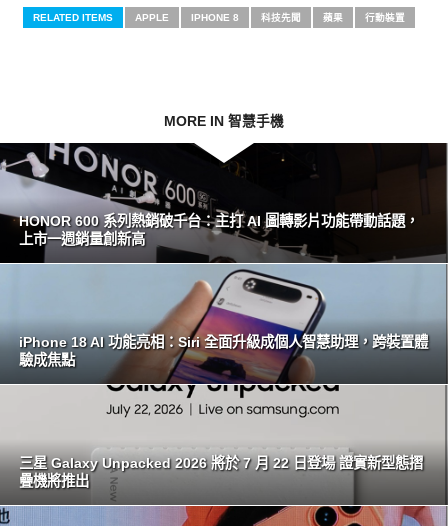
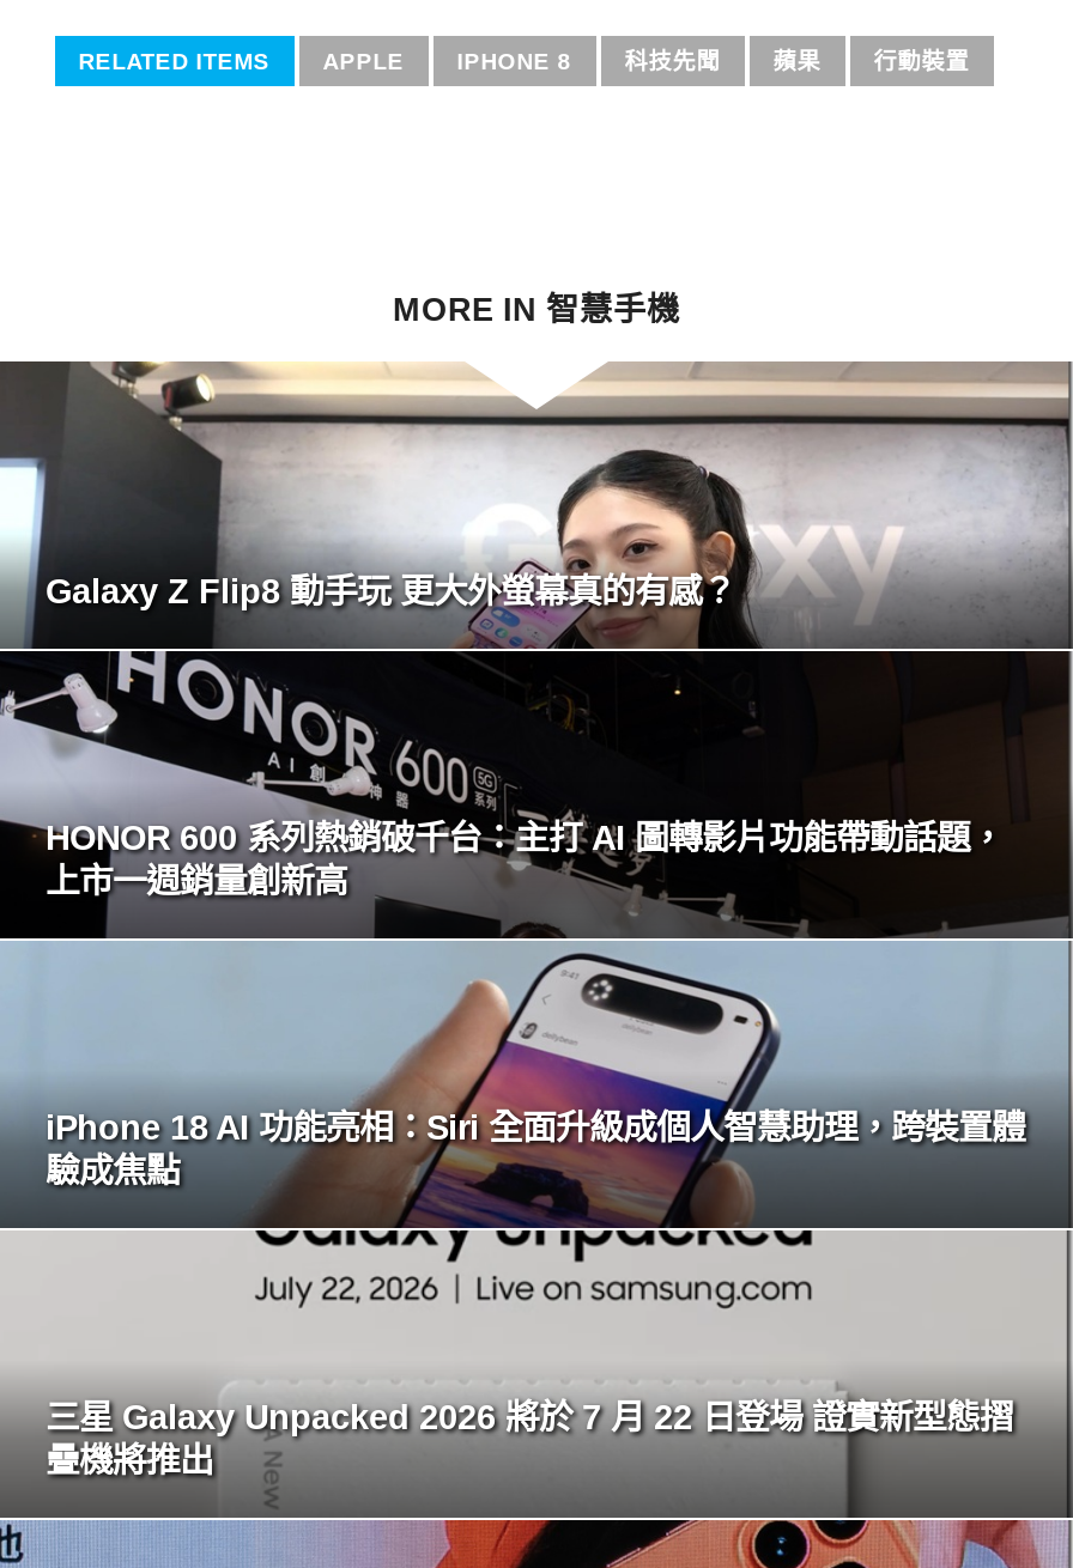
none -> [7,359,1066,699] [image] | Galaxy Z Flip8 動手玩 更大外螢幕真的有感？

